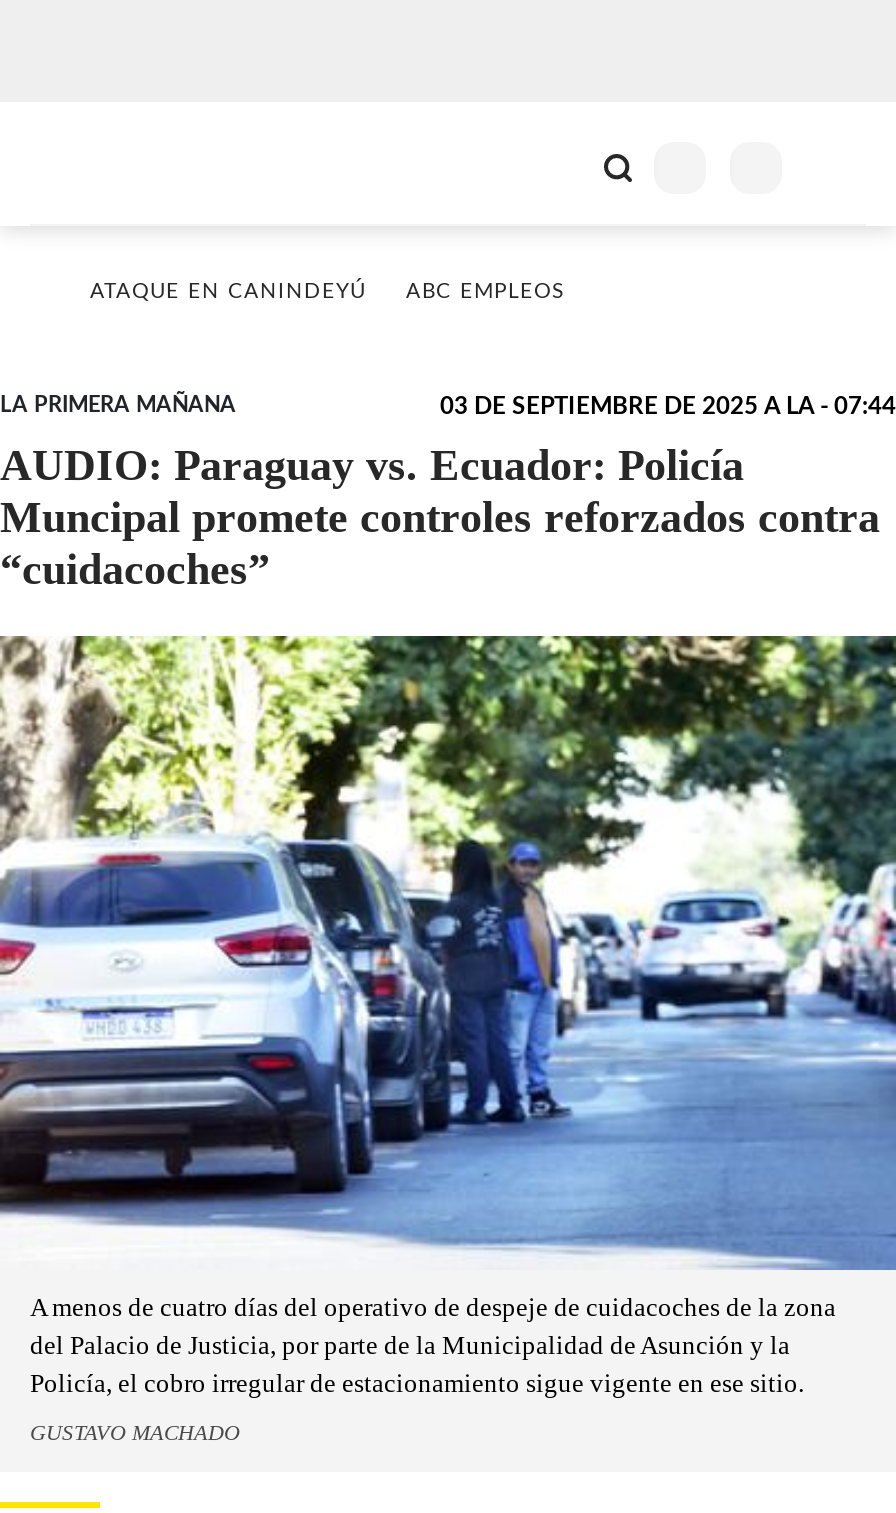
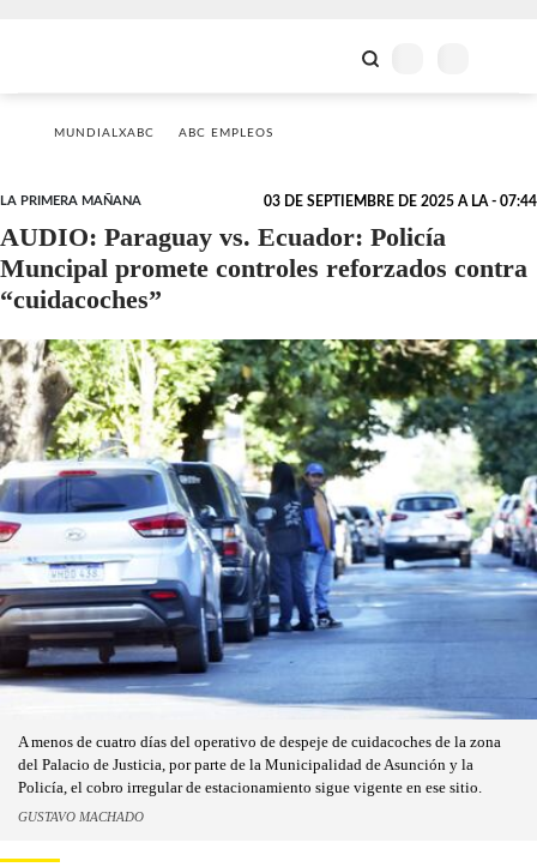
[90,282,366,302] ATAQUE EN CANINDEYÚ -> [54,127,155,139] MUNDIALXABC

